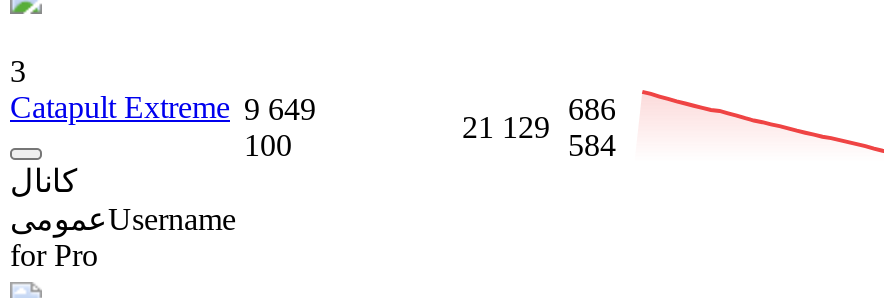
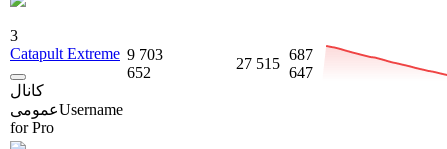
[10,90,316,126] Catapult Extreme 9 649 -> [10,45,163,63] Catapult Extreme 9 703
[568,92,616,126] 686 -> [289,46,313,63] 687
[462,110,550,144] 21 129 -> [236,55,280,72] 27 515
[244,128,292,162] 100 -> [127,64,151,81] 652
[568,128,616,162] 584 -> [289,64,313,81] 647

